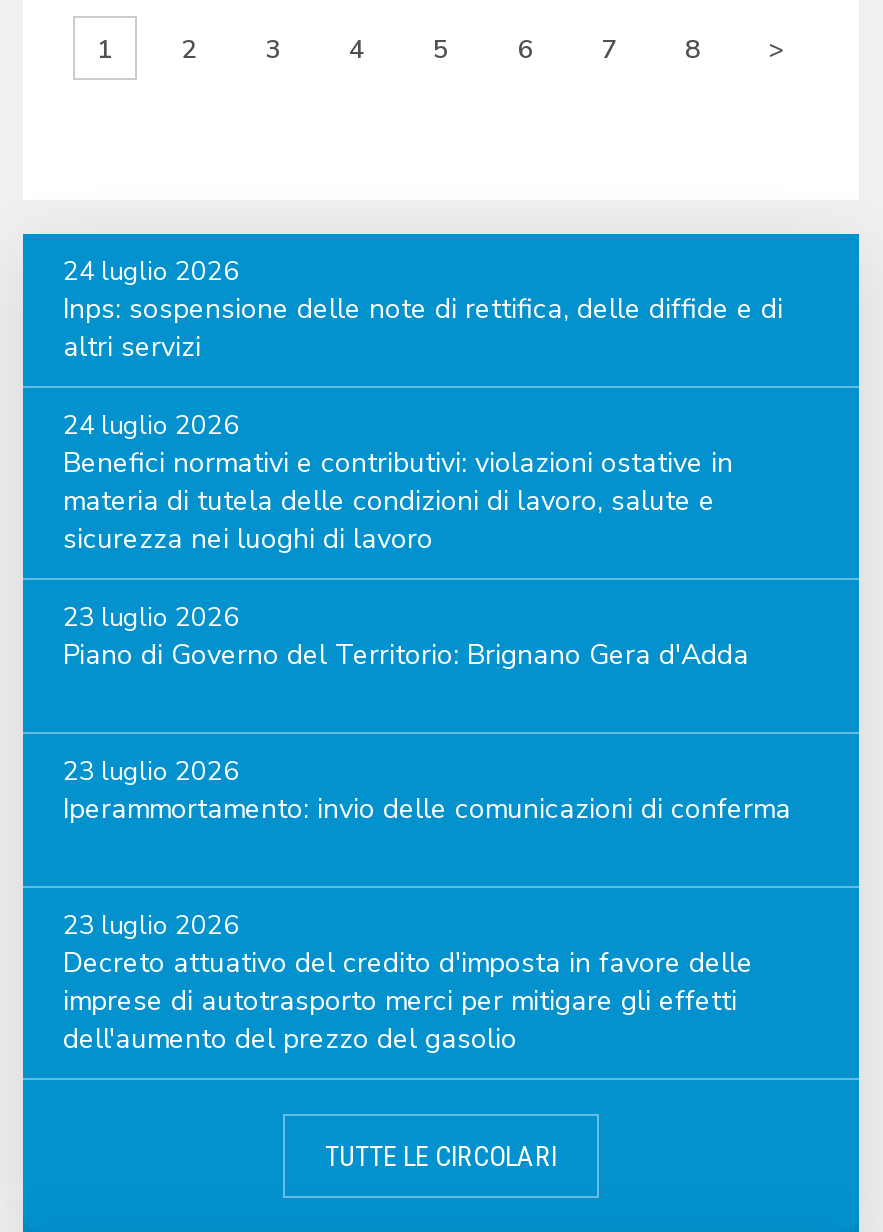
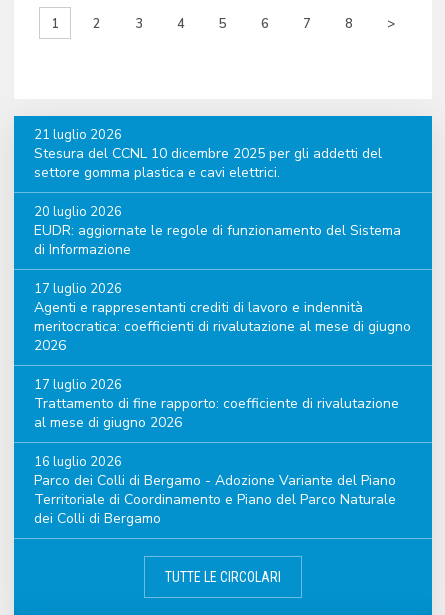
[63,254,783,366] 24 luglio 2026 | Inps: sospensione delle note di rettifica, delle diffide e di | altri servizi -> [34,126,382,182] 21 luglio 2026 | Stesura del CCNL 10 dicembre 2025 per gli addetti del | settore gomma plastica e cavi elettrici.
[63,408,733,558] 24 luglio 2026 | Benefici normativi e contributivi: violazioni ostative in | materia di tutela delle condizioni di lavoro, salute e | sicurezza nei luoghi di lavoro -> [34,203,401,259] 20 luglio 2026 | EUDR: aggiornate le regole di funzionamento del Sistema | di Informazione
[63,600,749,674] 23 luglio 2026 | Piano di Governo del Territorio: Brignano Gera d'Adda -> [34,280,411,355] 17 luglio 2026 | Agenti e rappresentanti crediti di lavoro e indennità | meritocratica: coefficienti di rivalutazione al mese di giugno | 2026
[63,754,791,828] 23 luglio 2026 | Iperammortamento: invio delle comunicazioni di conferma -> [34,376,399,432] 17 luglio 2026 | Trattamento di fine rapporto: coefficiente di rivalutazione | al mese di giugno 2026
[63,908,753,1058] 23 luglio 2026 | Decreto attuativo del credito d'imposta in favore delle | imprese di autotrasporto merci per mitigare gli effetti | dell'aumento del prezzo del gasolio -> [34,453,396,528] 16 luglio 2026 | Parco dei Colli di Bergamo - Adozione Variante del Piano | Territoriale di Coordinamento e Piano del Parco Naturale | dei Colli di Bergamo

